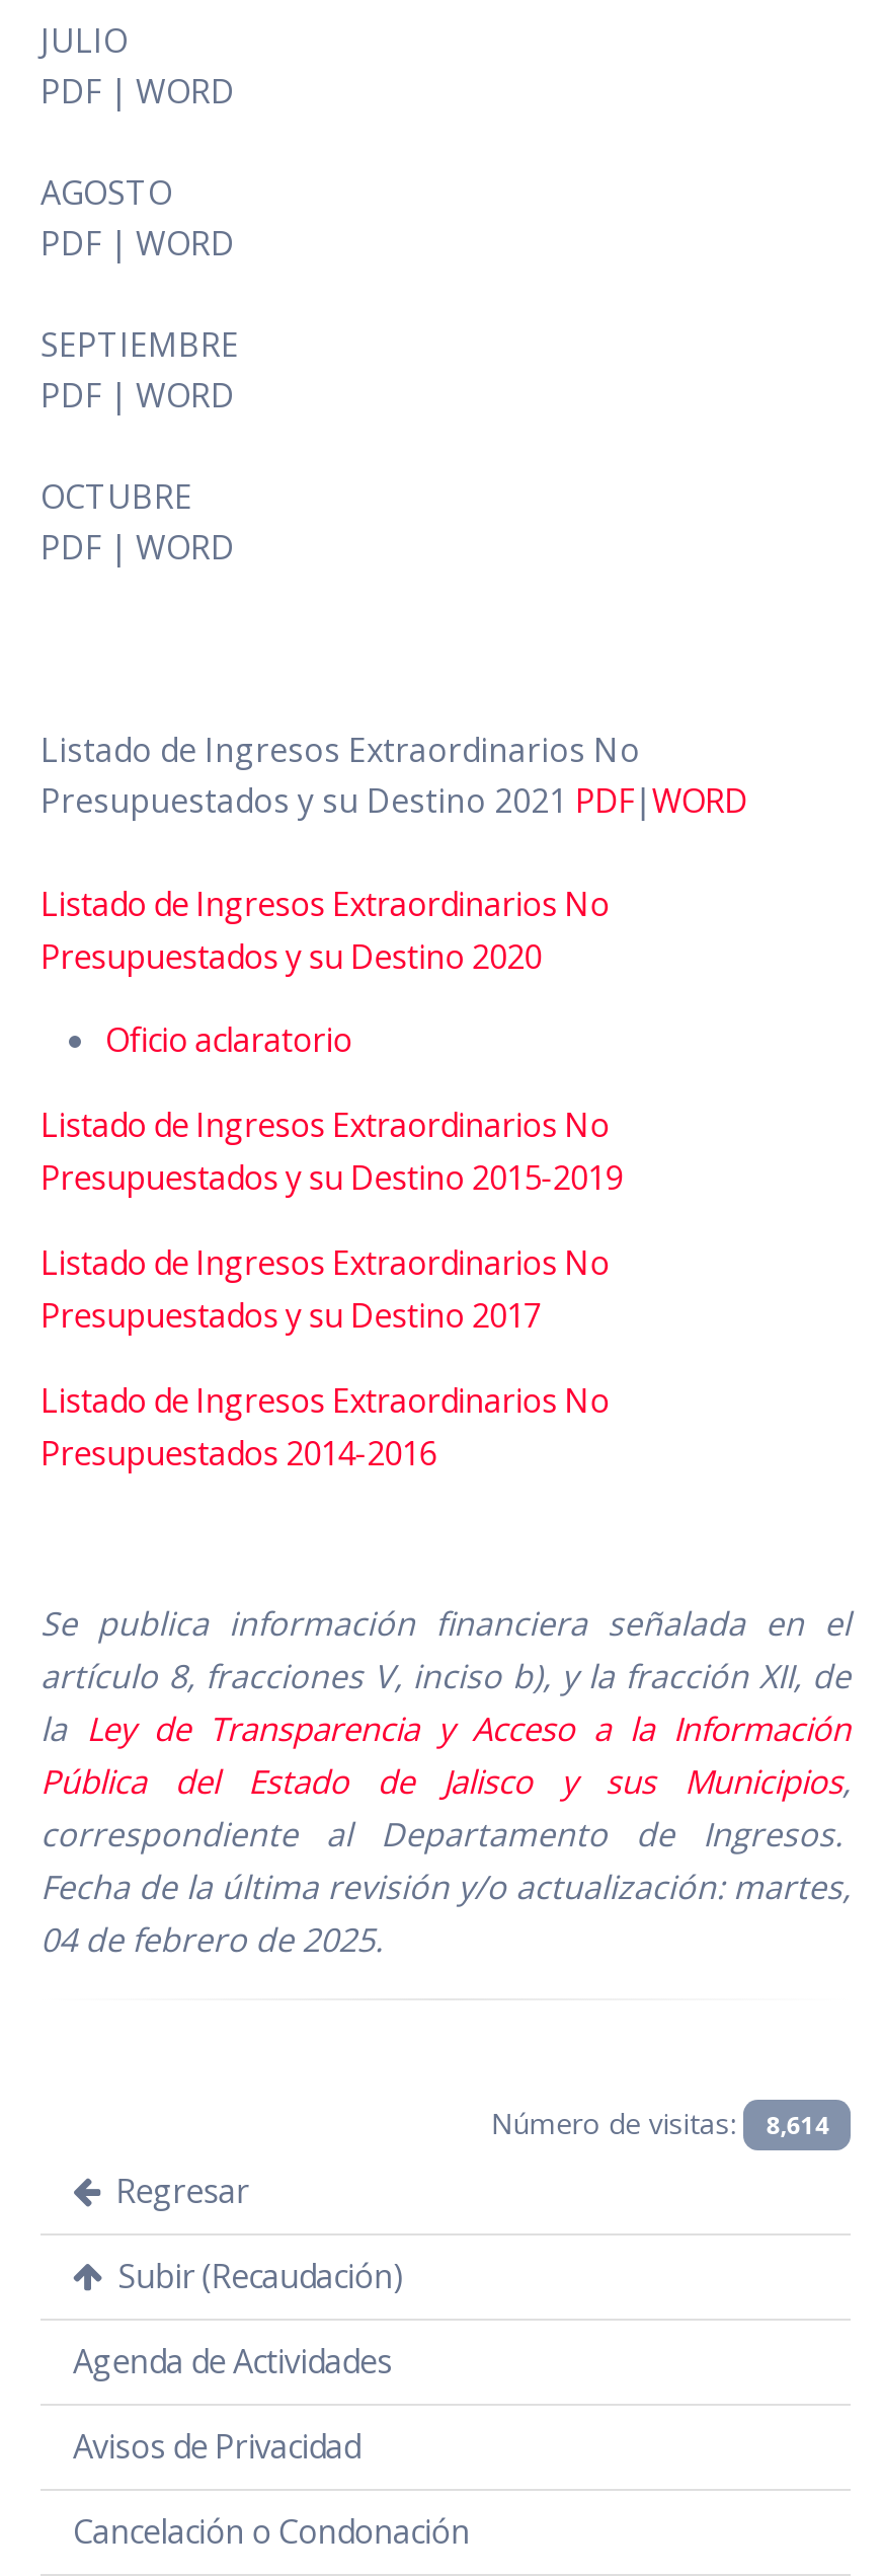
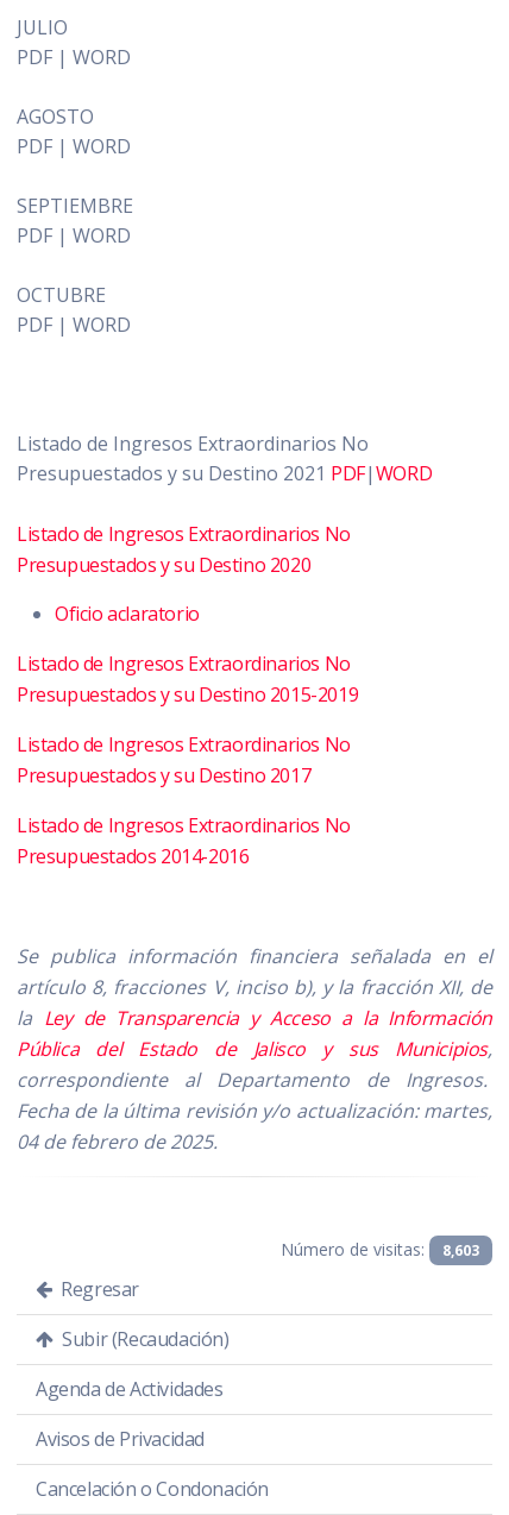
[491,2103,829,2141] Número de visitas: 8,614 -> [281,1237,480,1260] Número de visitas: 8,603

